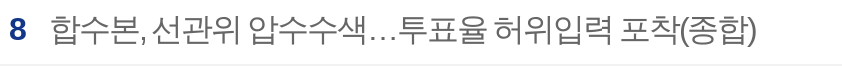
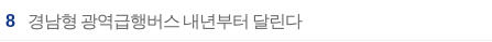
[49,12,755,46] 합수본, 선관위 압수수색…투표율 허위입력 포착(종합) -> [28,12,302,30] 경남형 광역급행버스 내년부터 달린다

